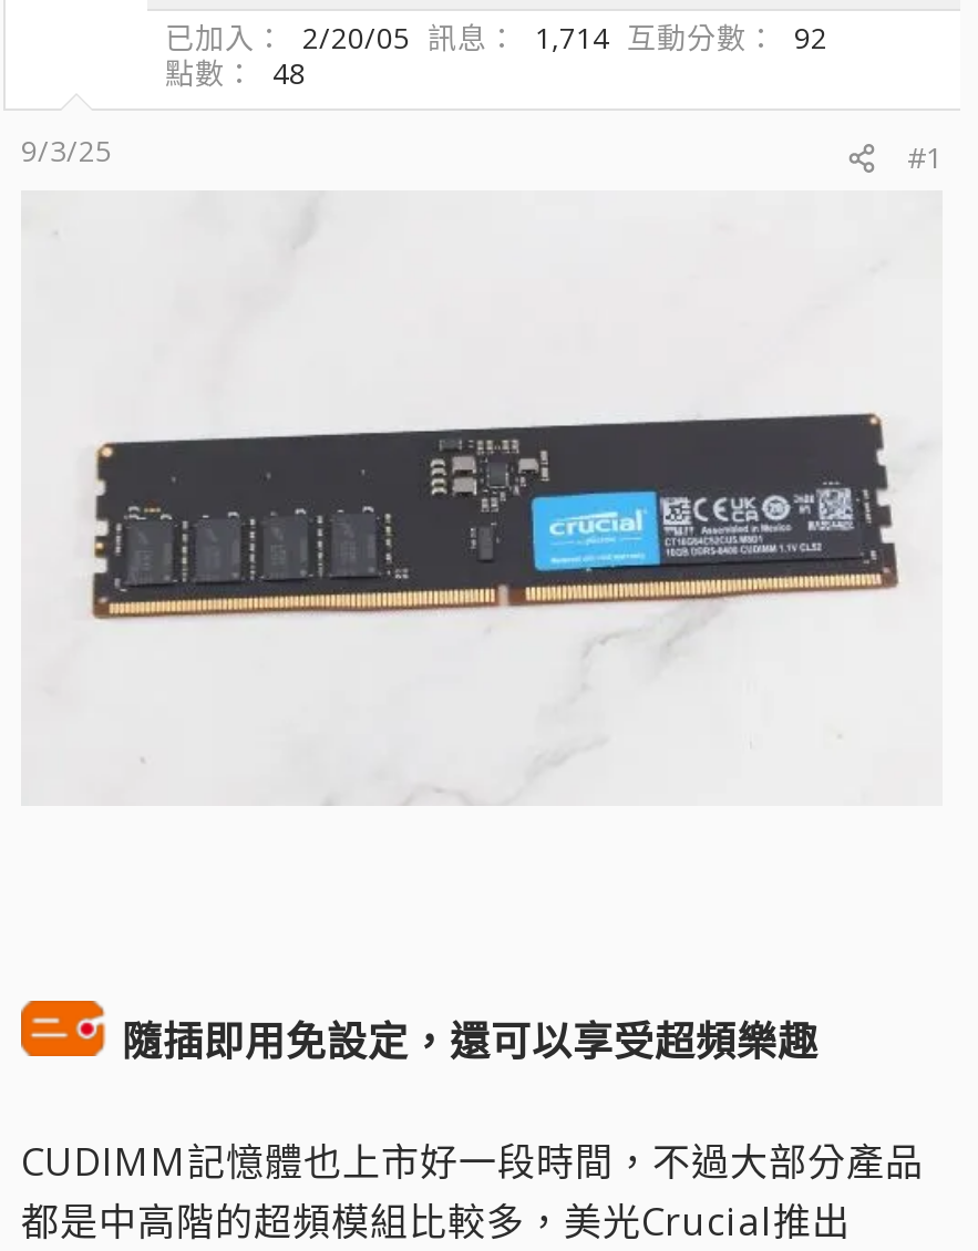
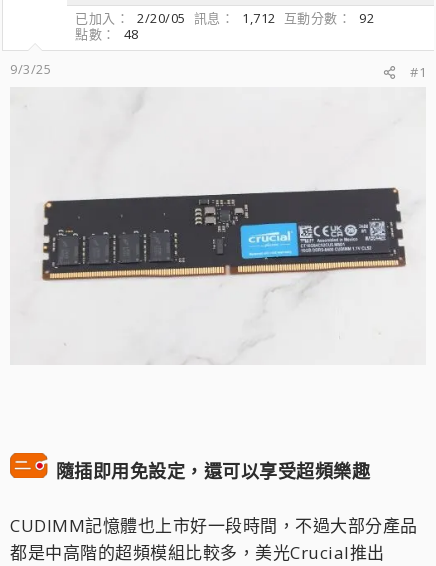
[165,18,827,58] 已加入 2/20/05 訊息 1,714 互動分數 92 -> [75,9,374,27] 已加入 2/20/05 訊息 1,712 互動分數 92

